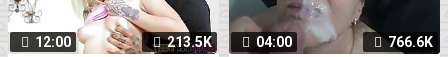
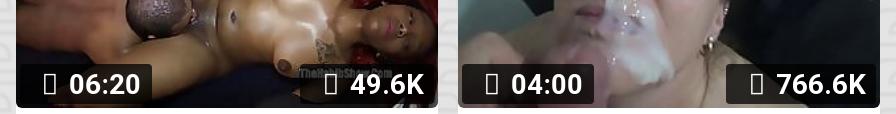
[35,34,212,50] 12:00 | 213.5K -> [69,68,424,100] 06:20 | 49.6K

